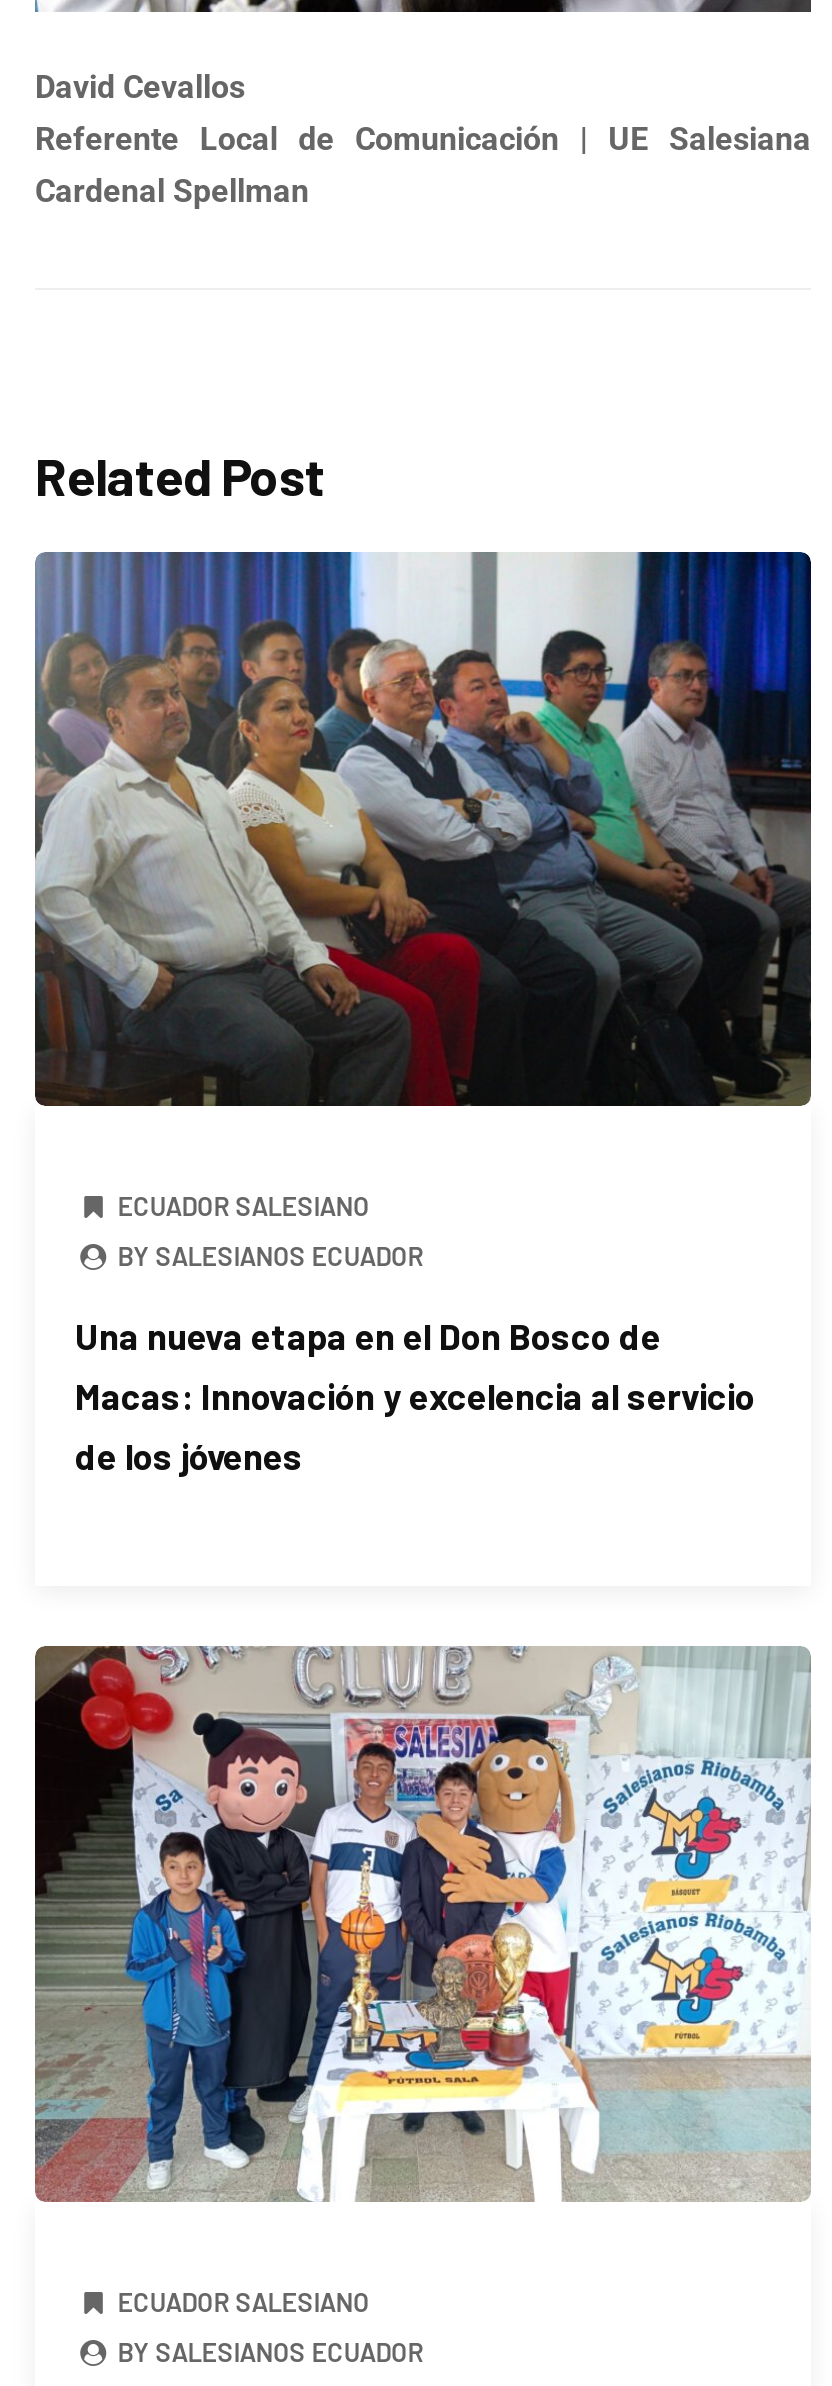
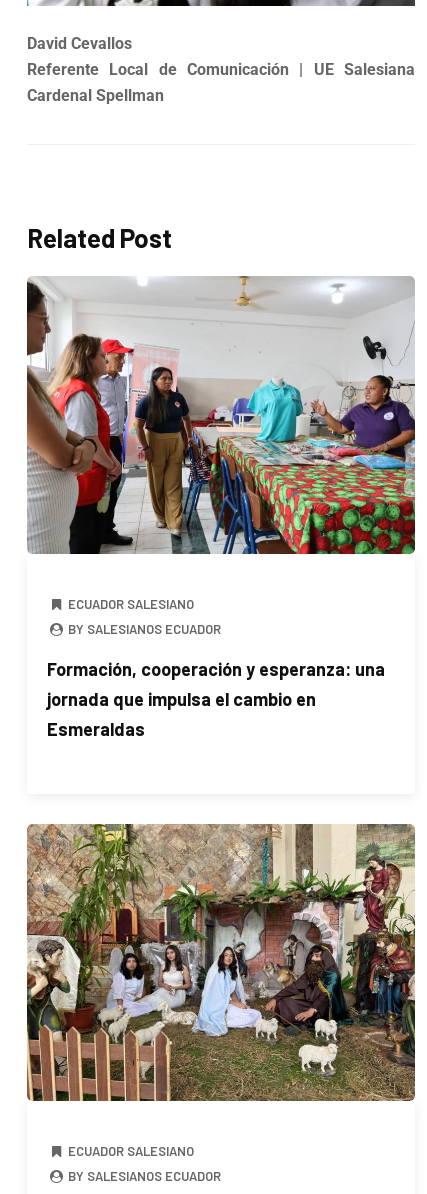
[33,550,813,1108] [image] -> [26,276,416,555] [image]
[75,1315,755,1479] Una nueva etapa en el Don Bosco de | Macas: Innovación y excelencia al servicio | de los jóvenes -> [47,658,385,740] Formación, cooperación y esperanza: una | jornada que impulsa el cambio en | Esmeraldas
[33,1644,811,2204] [image] -> [26,823,416,1102] [image]

